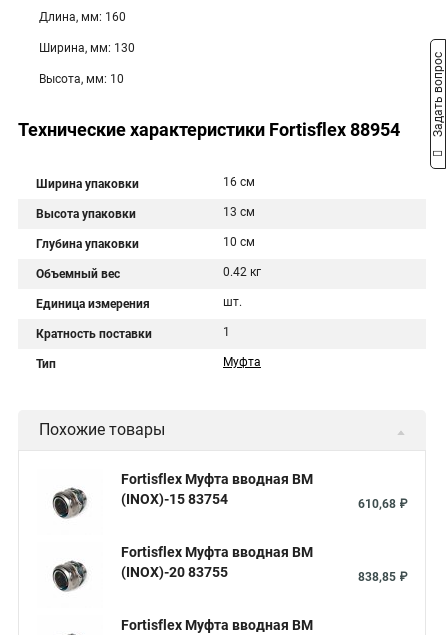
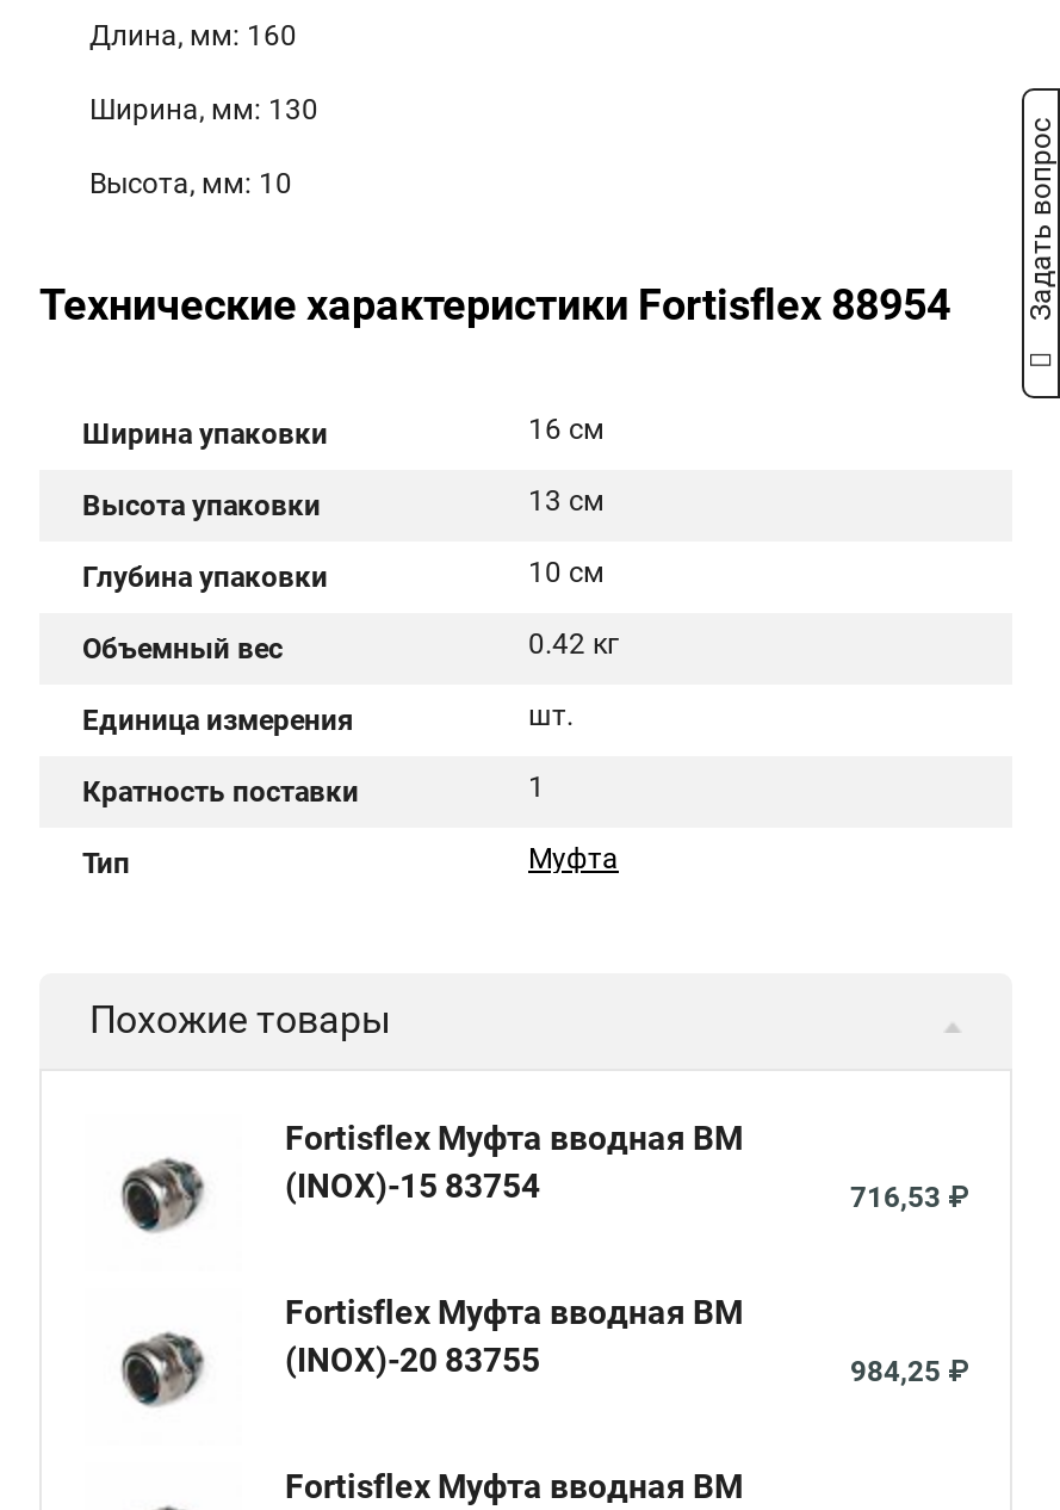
[358,497,407,511] 610,68 ₽ -> [850,1181,967,1214] 716,53 ₽
[358,570,407,584] 838,85 ₽ -> [850,1355,967,1388] 984,25 ₽

